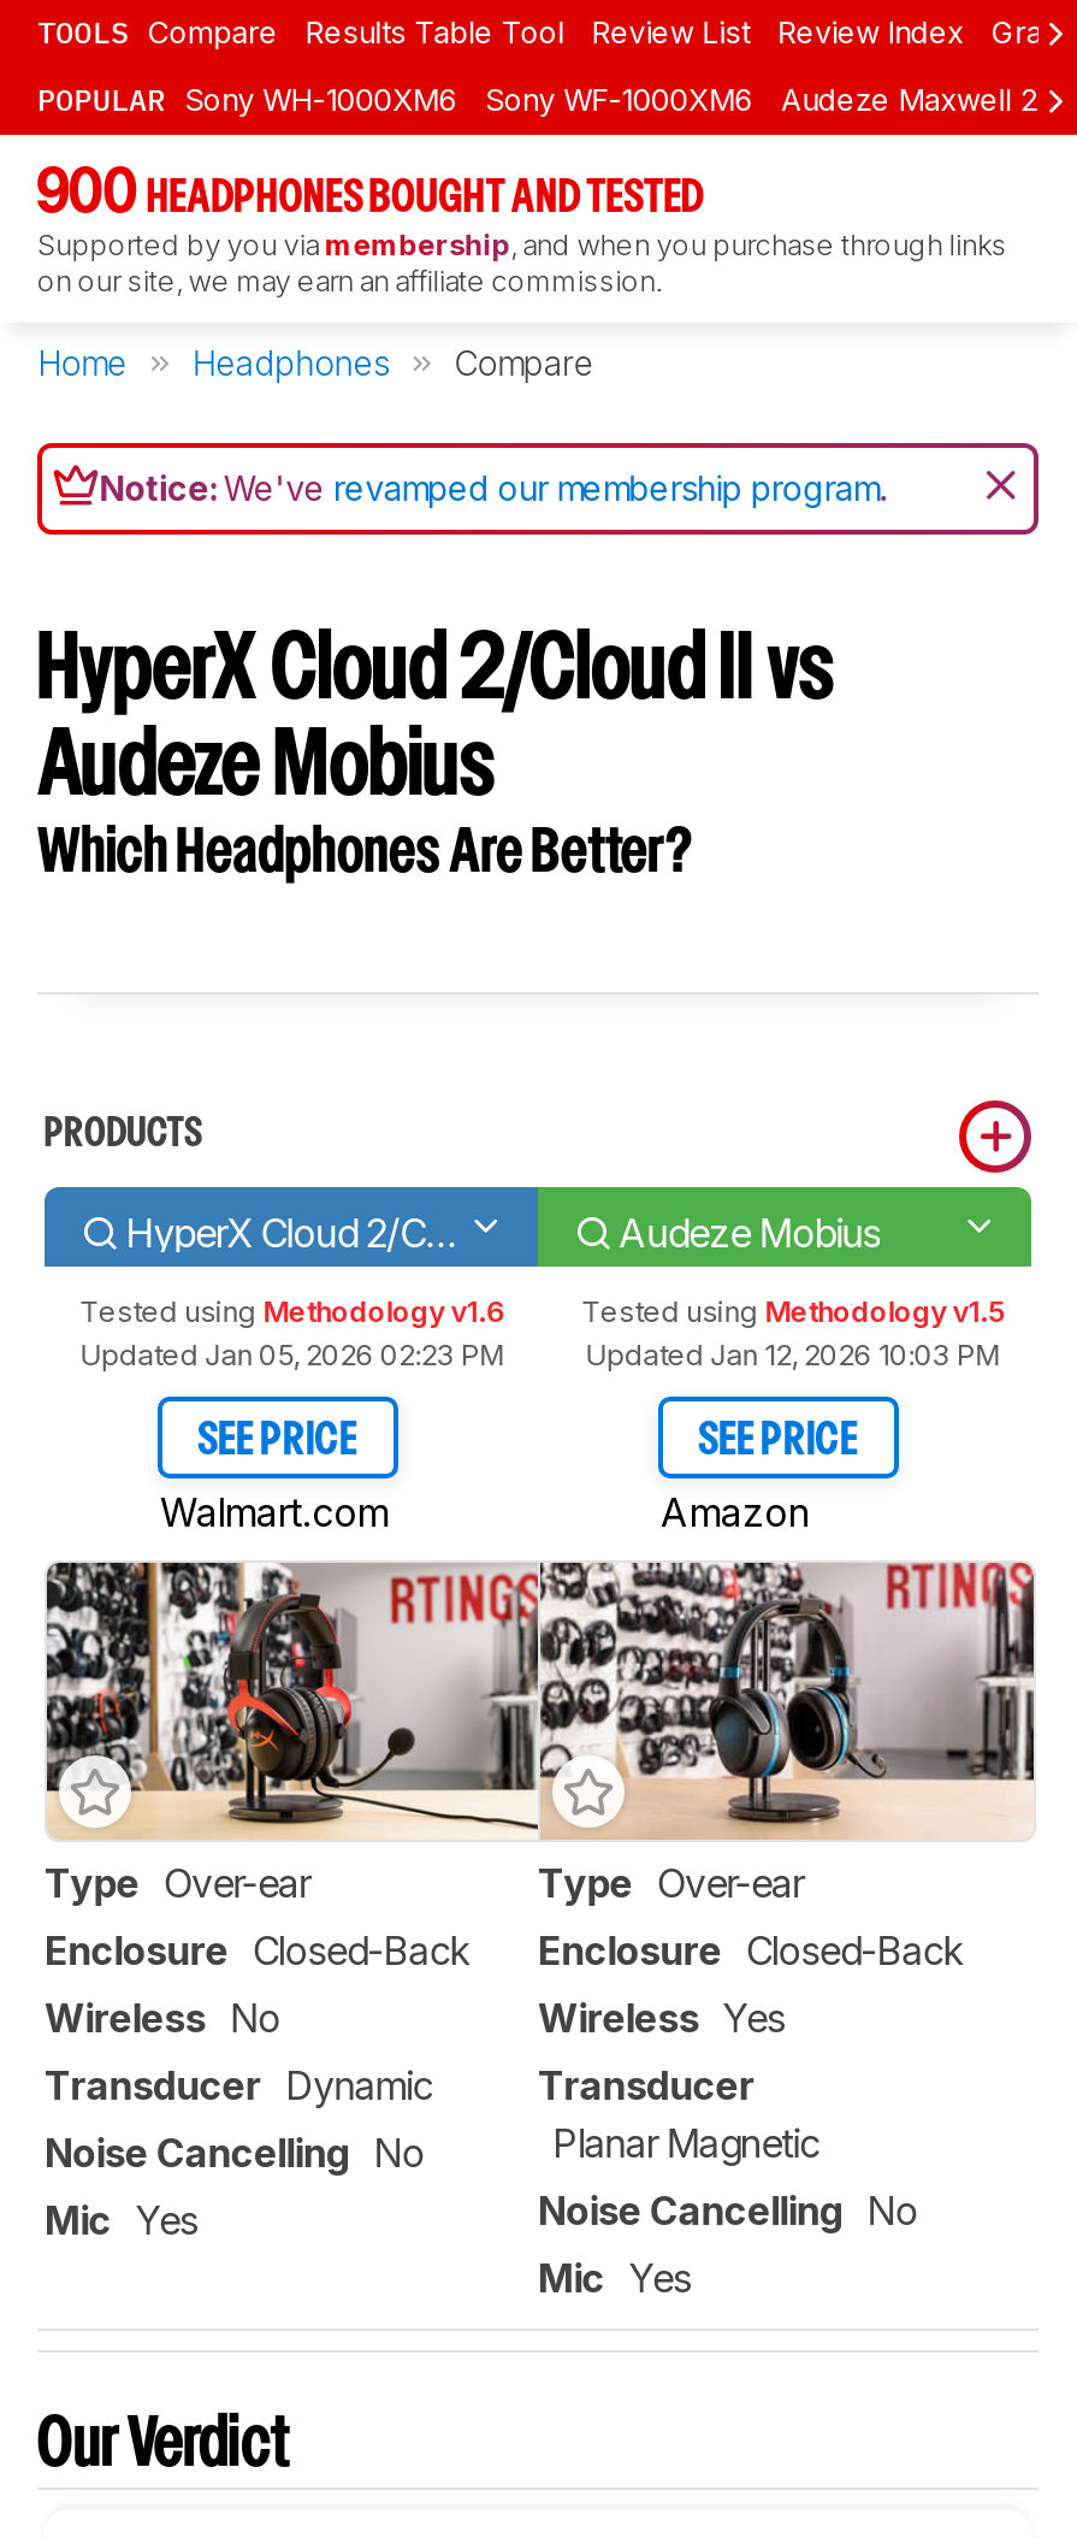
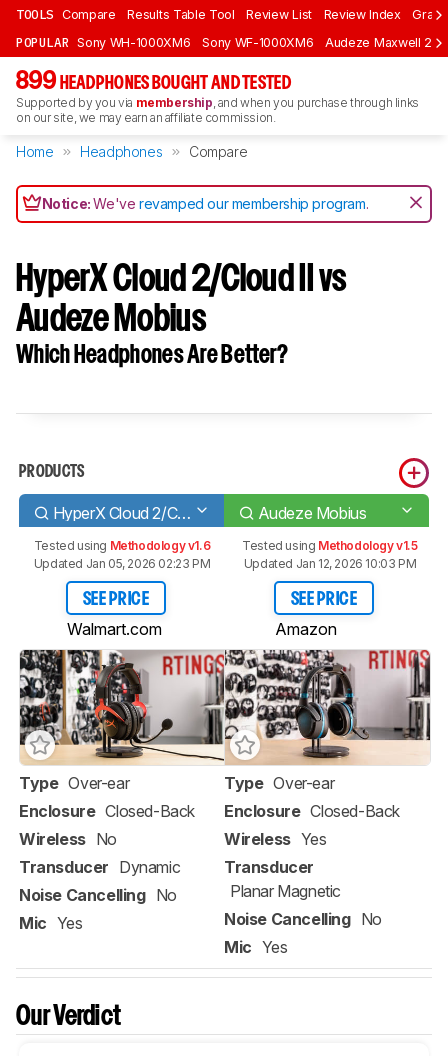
[37,169,704,222] 900 HEADPHONES BOUGHT AND TESTED -> [16,71,291,93] 899 HEADPHONES BOUGHT AND TESTED

